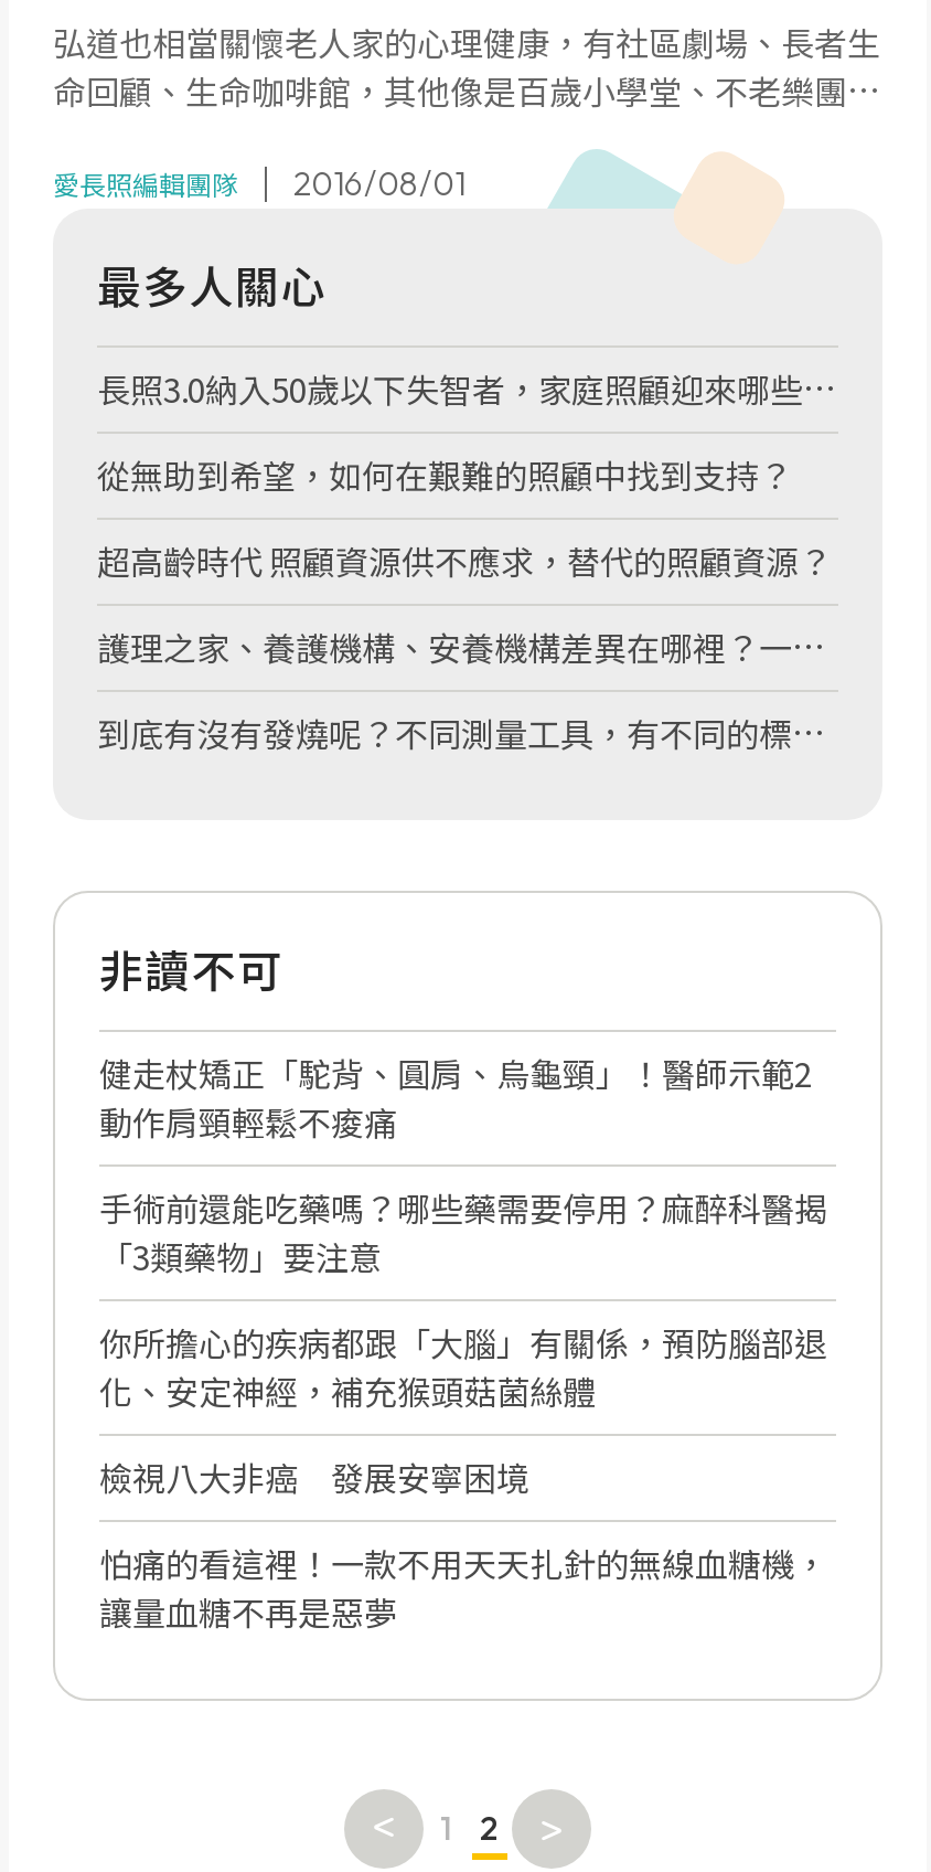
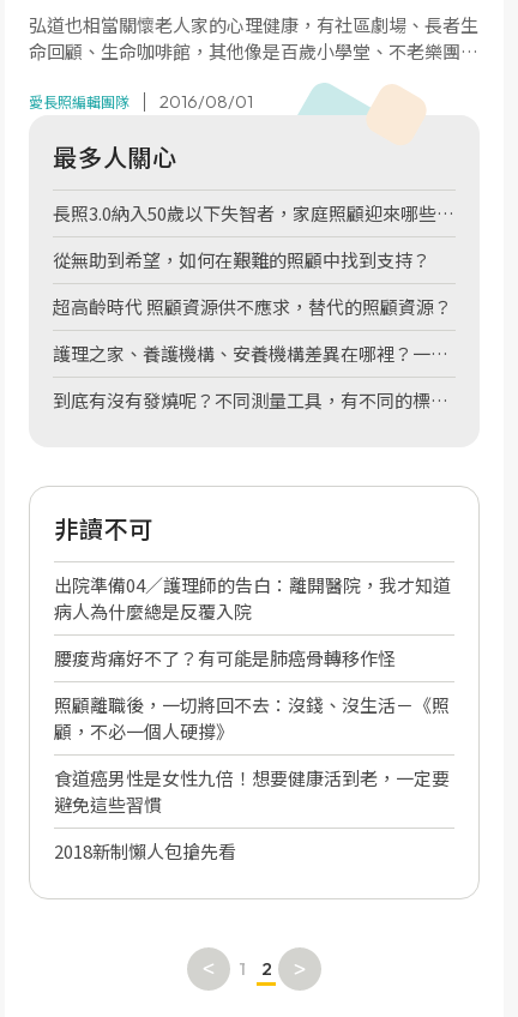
[99,1049,812,1144] 健走杖矯正「駝背、圓肩、烏龜頸」！醫師示範2 | 動作肩頸輕鬆不痠痛 -> [54,572,451,623] 出院準備04／護理師的告白：離開醫院，我才知道 | 病人為什麼總是反覆入院
[99,1183,827,1278] 手術前還能吃藥嗎？哪些藥需要停用？麻醉科醫揭 | 「3類藥物」要注意 -> [54,645,396,670] 腰痠背痛好不了？有可能是肺癌骨轉移作怪
[99,1318,827,1413] 你所擔心的疾病都跟「大腦」有關係，預防腦部退 | 化、安定神經，補充猴頭菇菌絲體 -> [54,692,450,743] 照顧離職後，一切將回不去：沒錢、沒生活－《照 | 顧，不必一個人硬撐》
[99,1453,529,1499] 檢視八大非癌 發展安寧困境 -> [54,765,450,816] 食道癌男性是女性九倍！想要健康活到老，一定要 | 避免這些習慣
[99,1539,827,1634] 怕痛的看這裡！一款不用天天扎針的無線血糖機， | 讓量血糖不再是惡夢 -> [54,838,236,863] 2018新制懶人包搶先看

